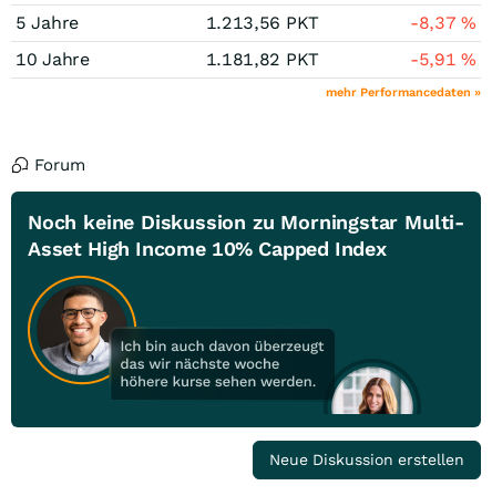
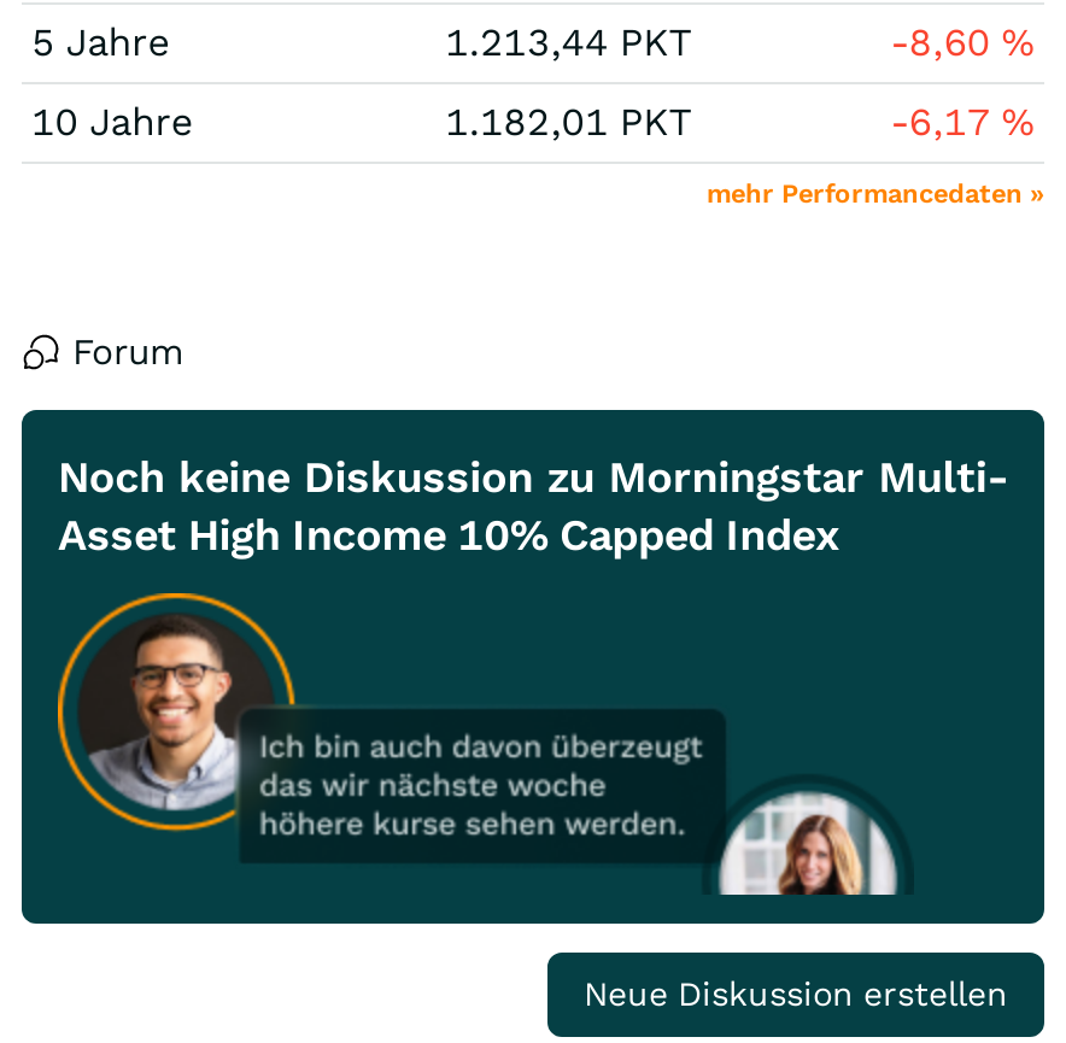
[206,12,319,33] 1.213,56 PKT -> [445,19,692,65] 1.213,44 PKT
[410,12,476,33] -8,37% -> [890,19,1035,65] -8,60%
[206,49,319,70] 1.181,82 PKT -> [445,99,692,145] 1.182,01 PKT
[410,49,476,70] -5,91% -> [890,99,1035,145] -6,17%

